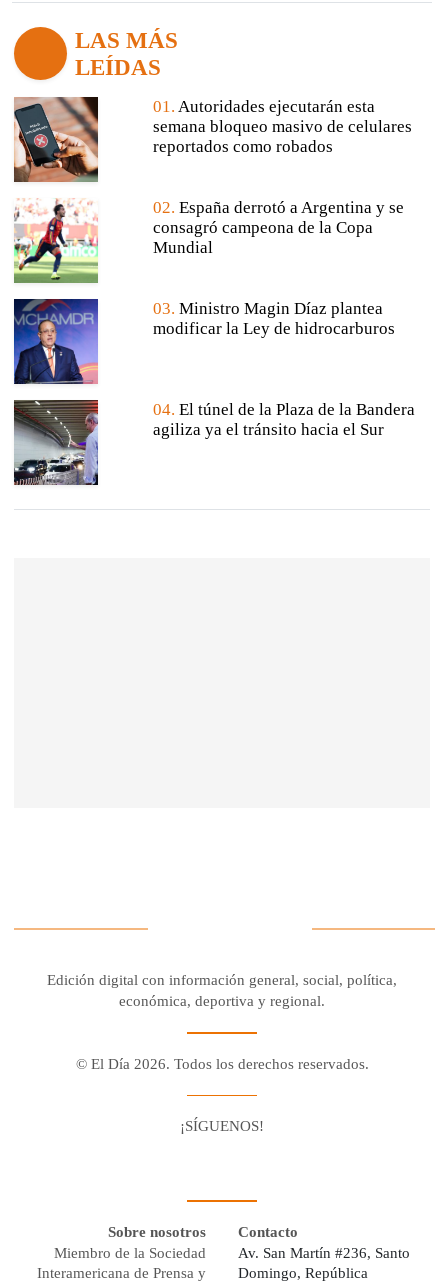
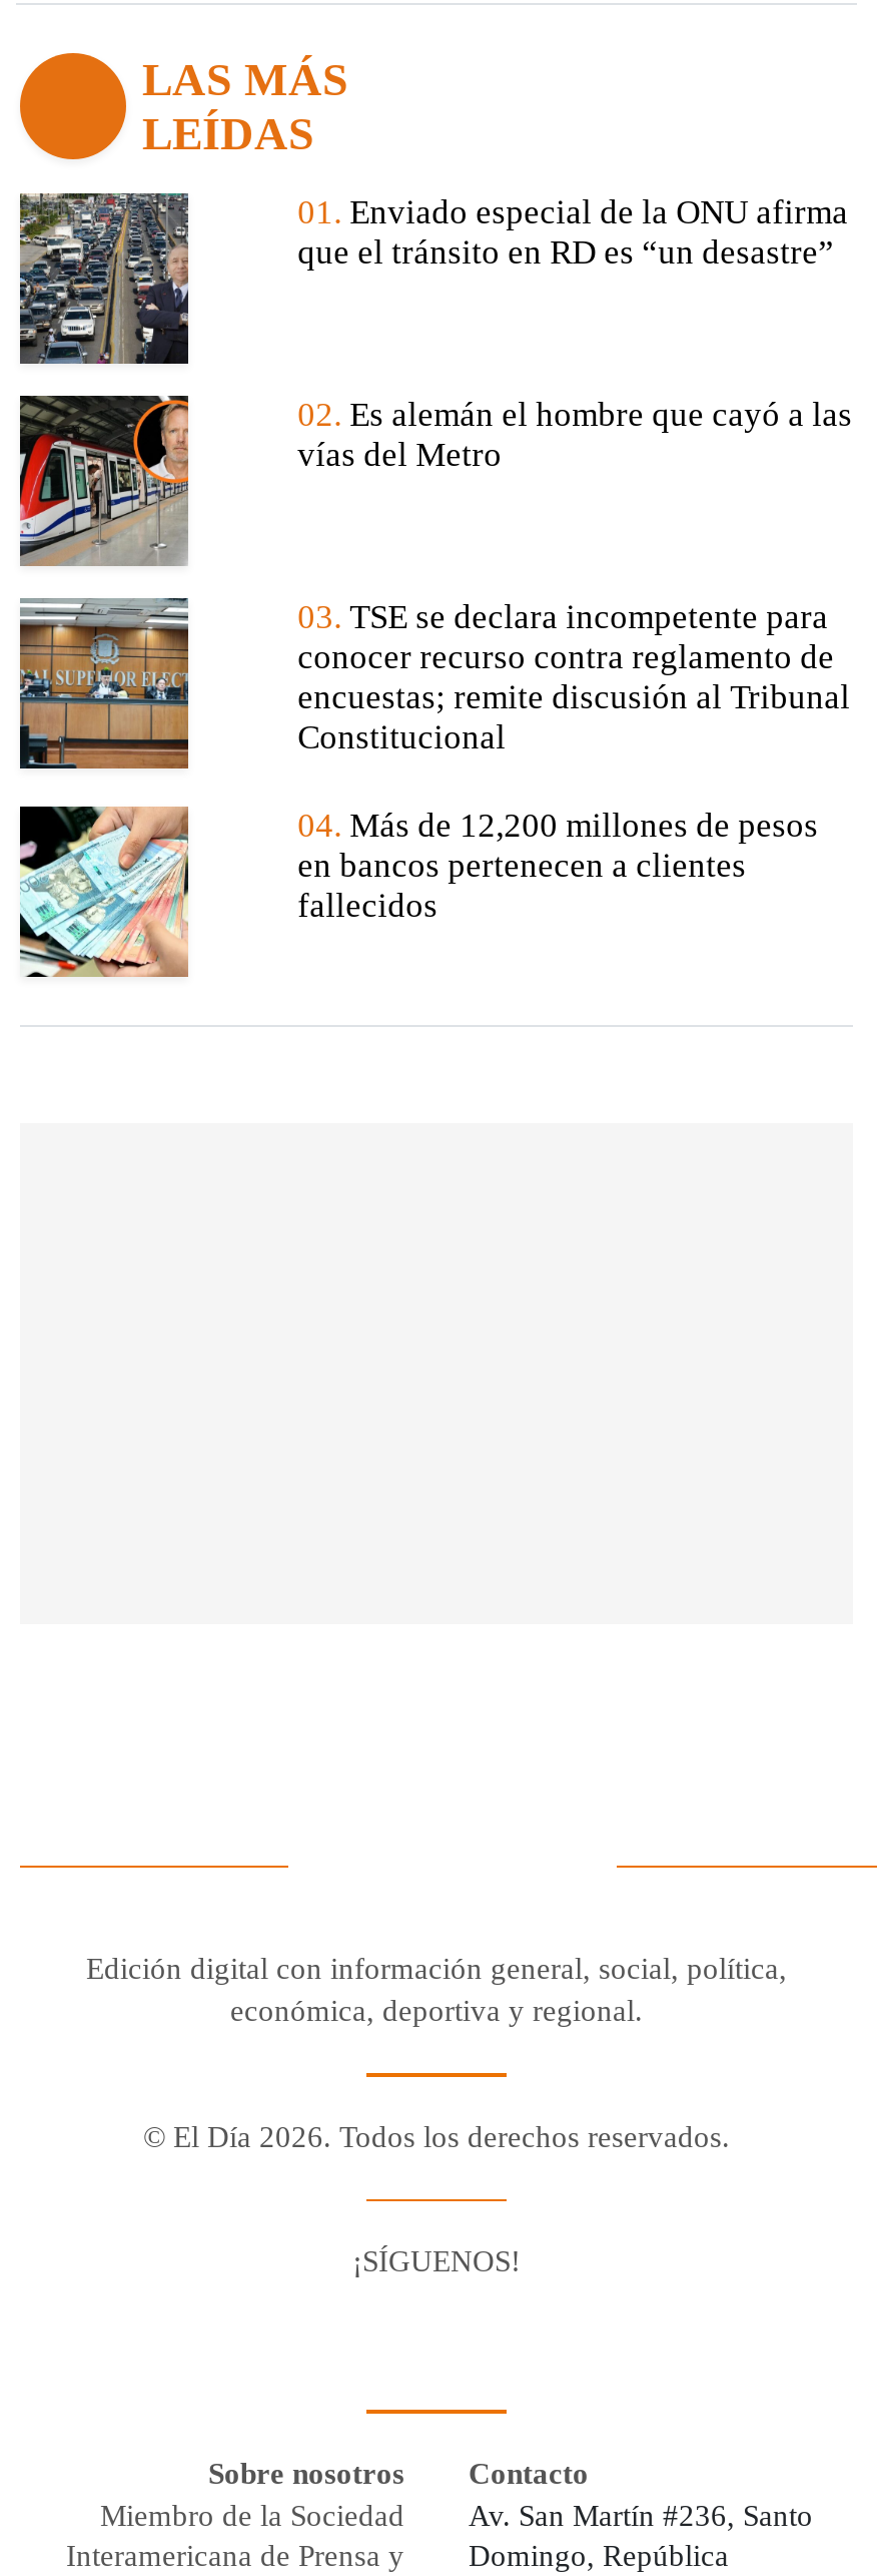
[13,96,99,183] [image] -> [18,191,190,366] [image]
[153,97,412,156] 01. Autoridades ejecutarán esta | semana bloqueo masivo de celulares | reportados como robados -> [298,193,848,272] 01. Enviado especial de la ONU afirma | que el tránsito en RD es “un desastre”
[13,198,99,283] [image] -> [18,394,190,566] [image]
[153,198,404,257] 02. España derrotó a Argentina y se | consagró campeona de la Copa | Mundial -> [298,396,852,474] 02. Es alemán el hombre que cayó a las | vías del Metro
[13,299,99,385] [image] -> [18,596,190,770] [image]
[153,299,395,338] 03. Ministro Magin Díaz plantea | modificar la Ley de hidrocarburos -> [298,598,850,756] 03. TSE se declara incompetente para | conocer recurso contra reglamento de | encuestas; remite discusión al Tribunal | Constitucional
[13,399,99,486] [image] -> [20,805,190,979] [image]
[153,400,415,439] 04. El túnel de la Plaza de la Bandera | agiliza ya el tránsito hacia el Sur -> [298,807,818,925] 04. Más de 12,200 millones de pesos | en bancos pertenecen a clientes | fallecidos

